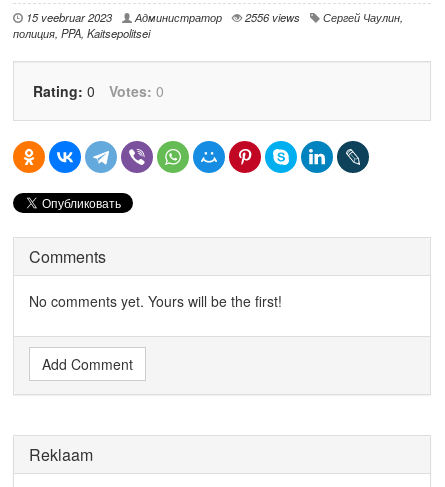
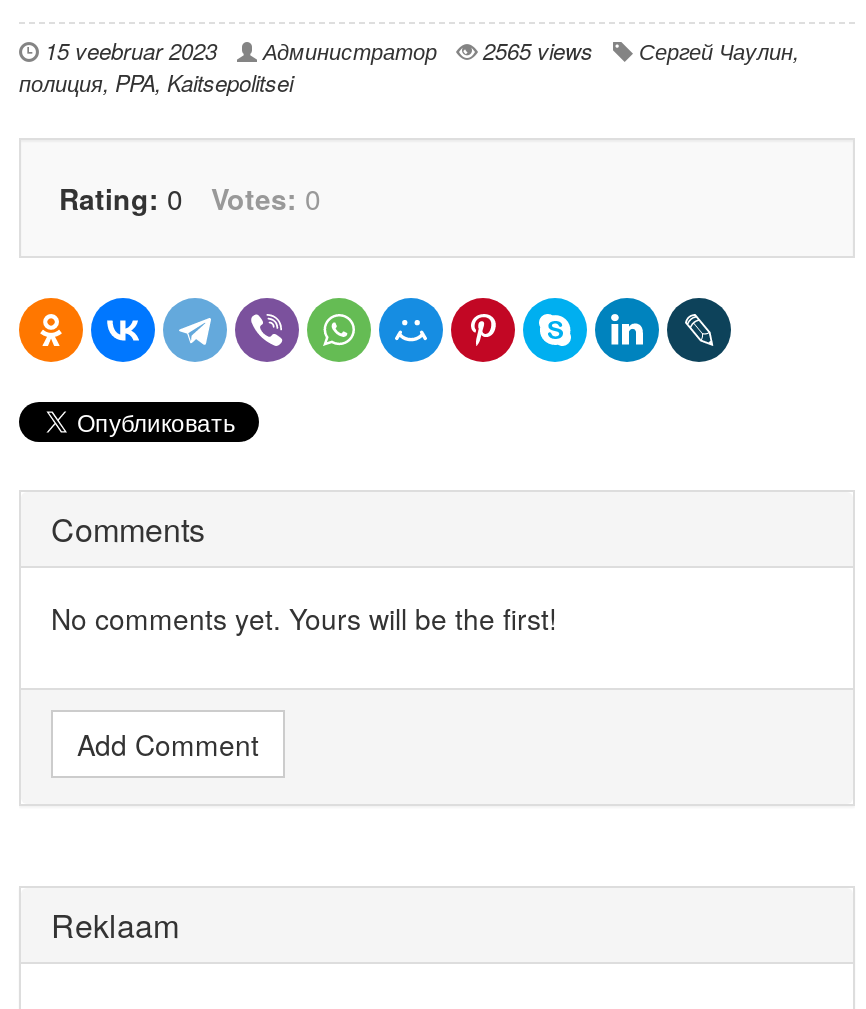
[26,9,403,25] 15 veebruar 2023 Администратор 2556 views Сергей Чаулин, -> [45,34,799,66] 15 veebruar 2023 Администратор 2565 views Сергей Чаулин,

